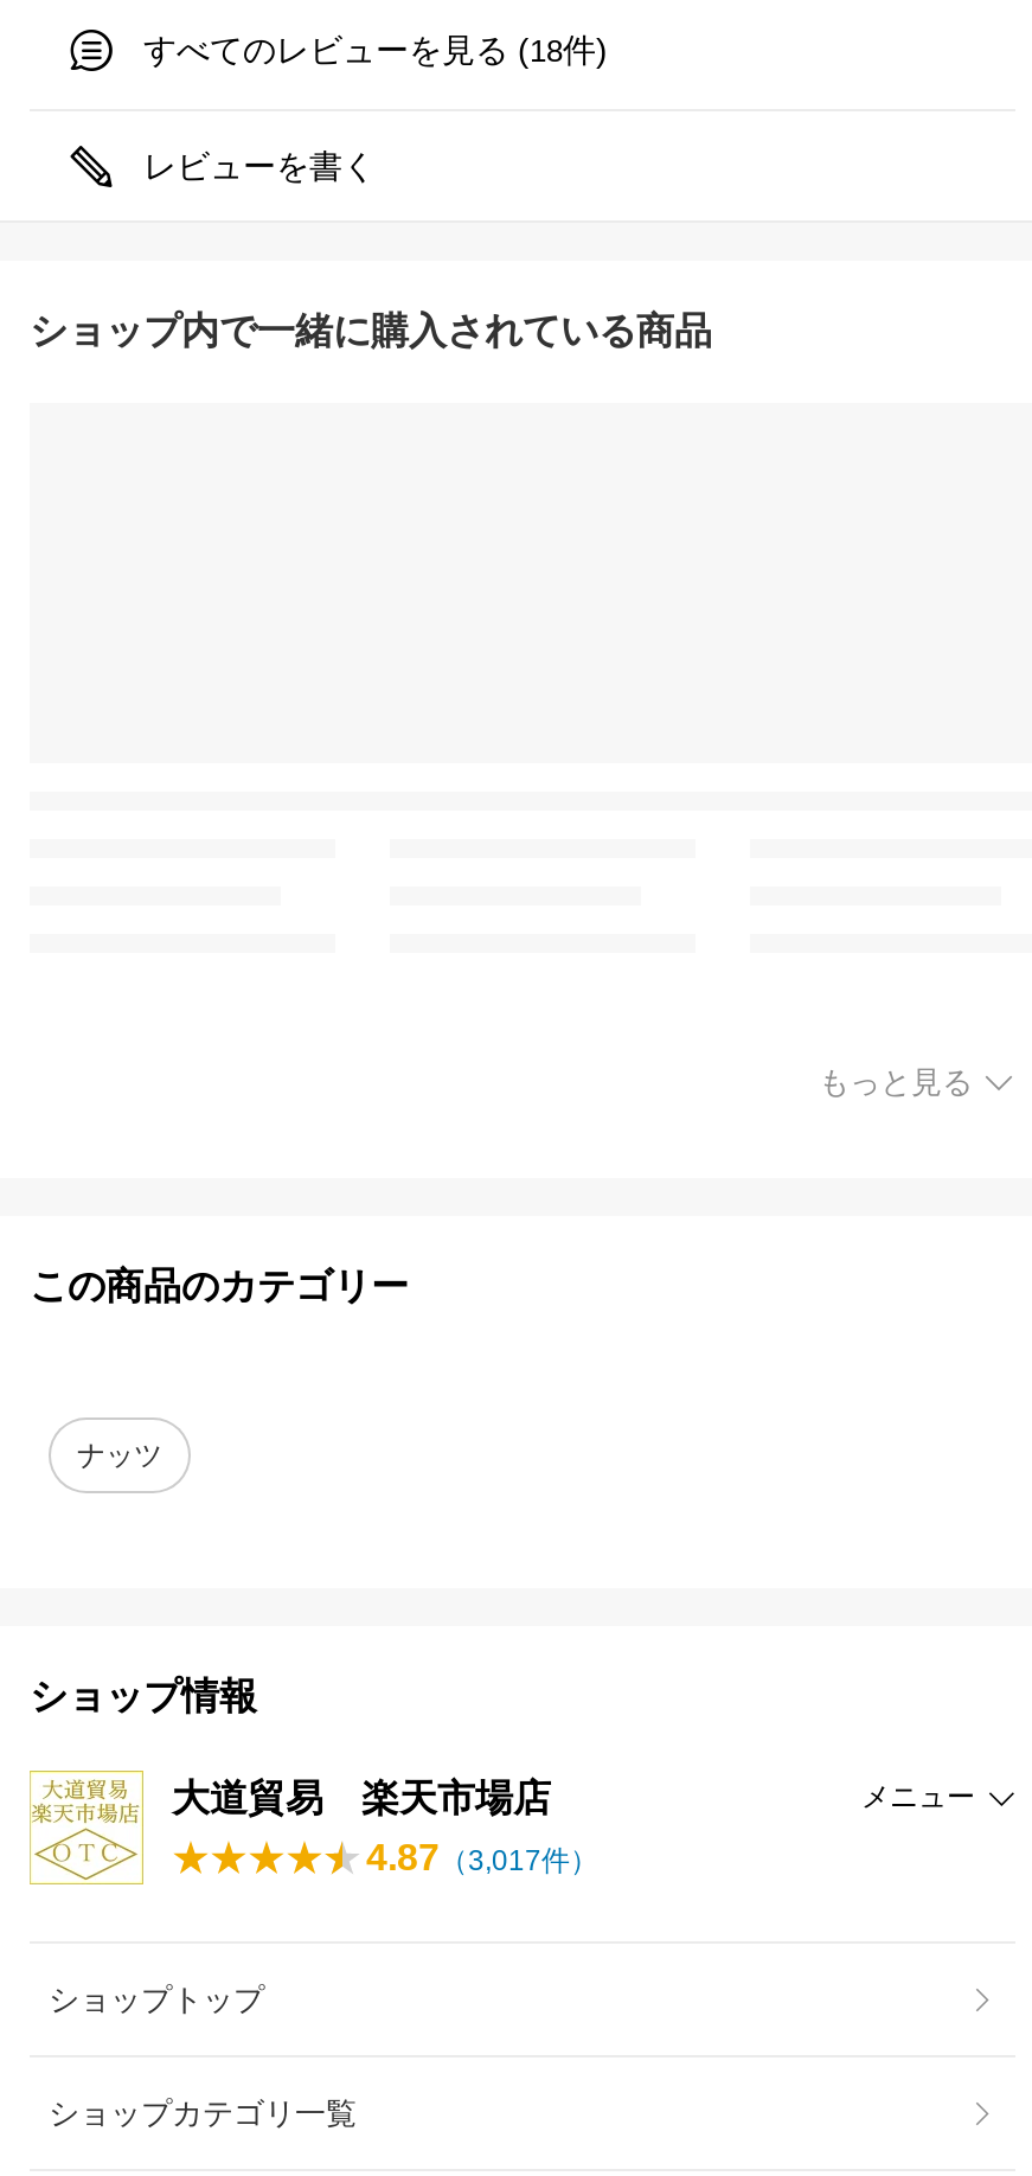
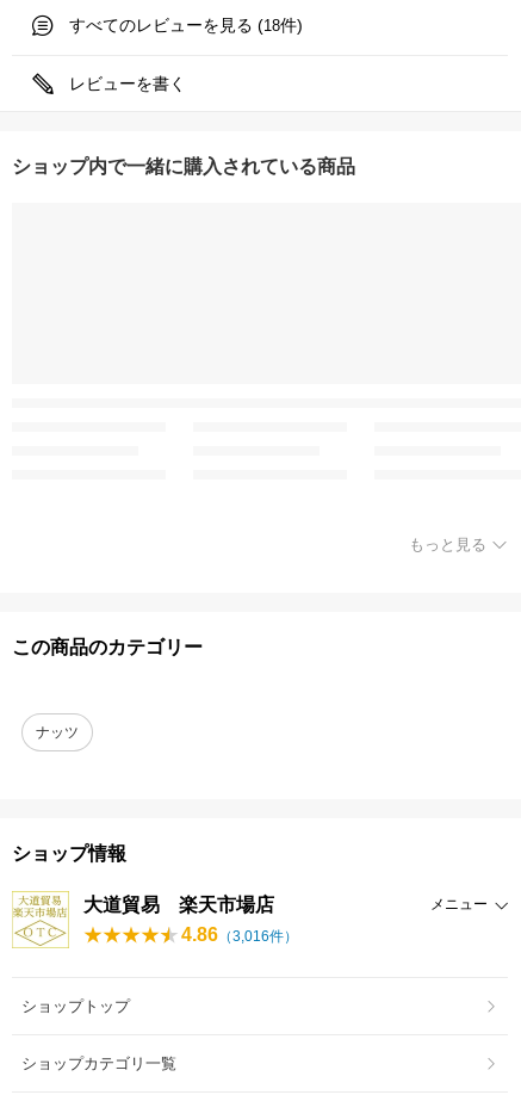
[366,1838,598,1878] 4.87（3,017件） -> [181,925,298,945] 4.86（3,016件）

